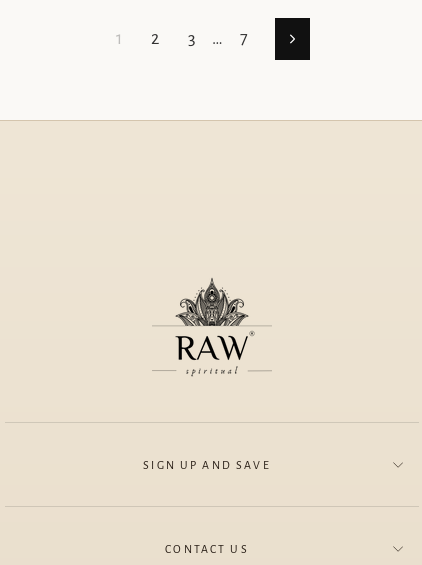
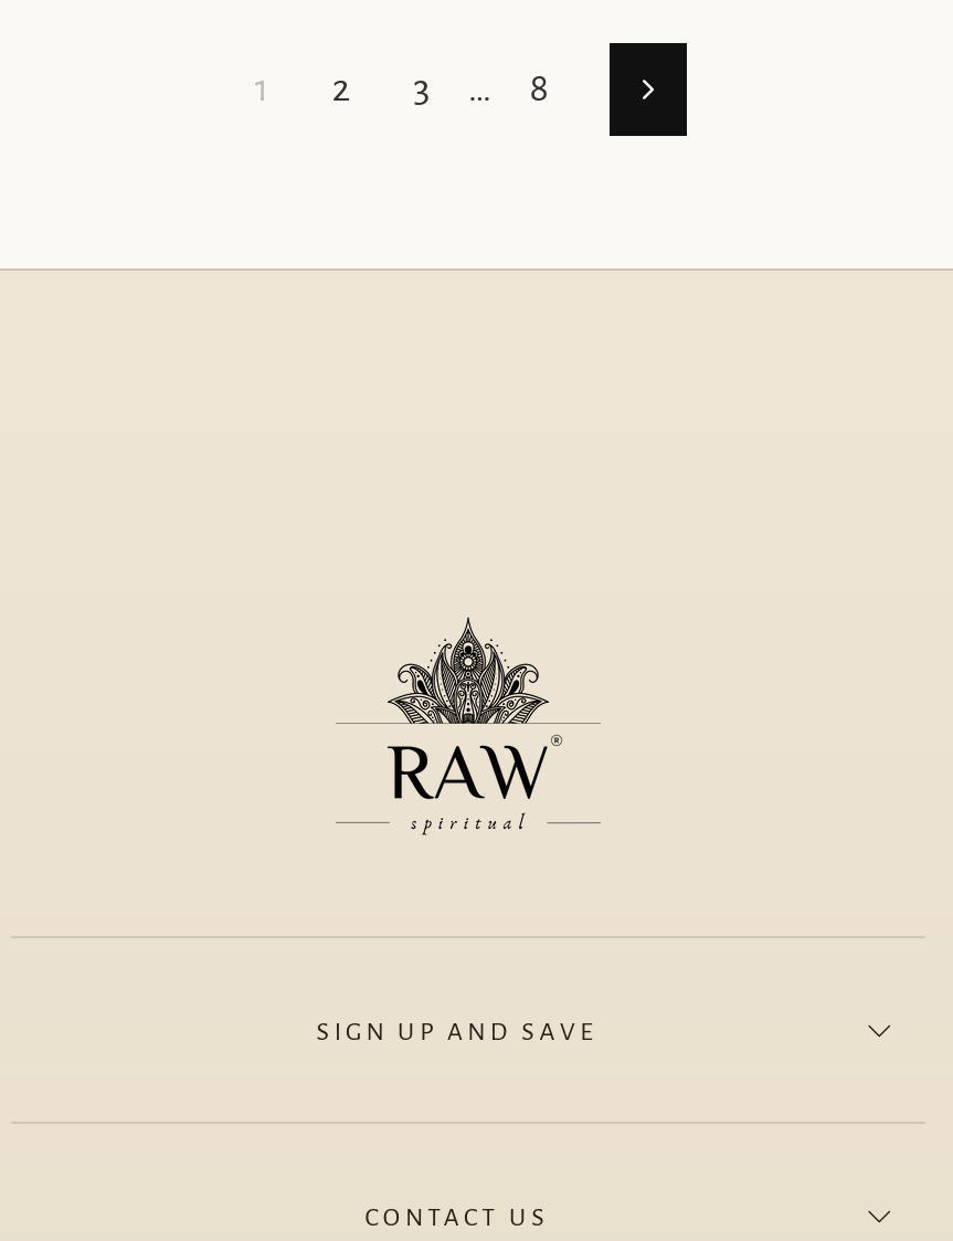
[240,28,249,47] 7 -> [530,66,551,108] 8

